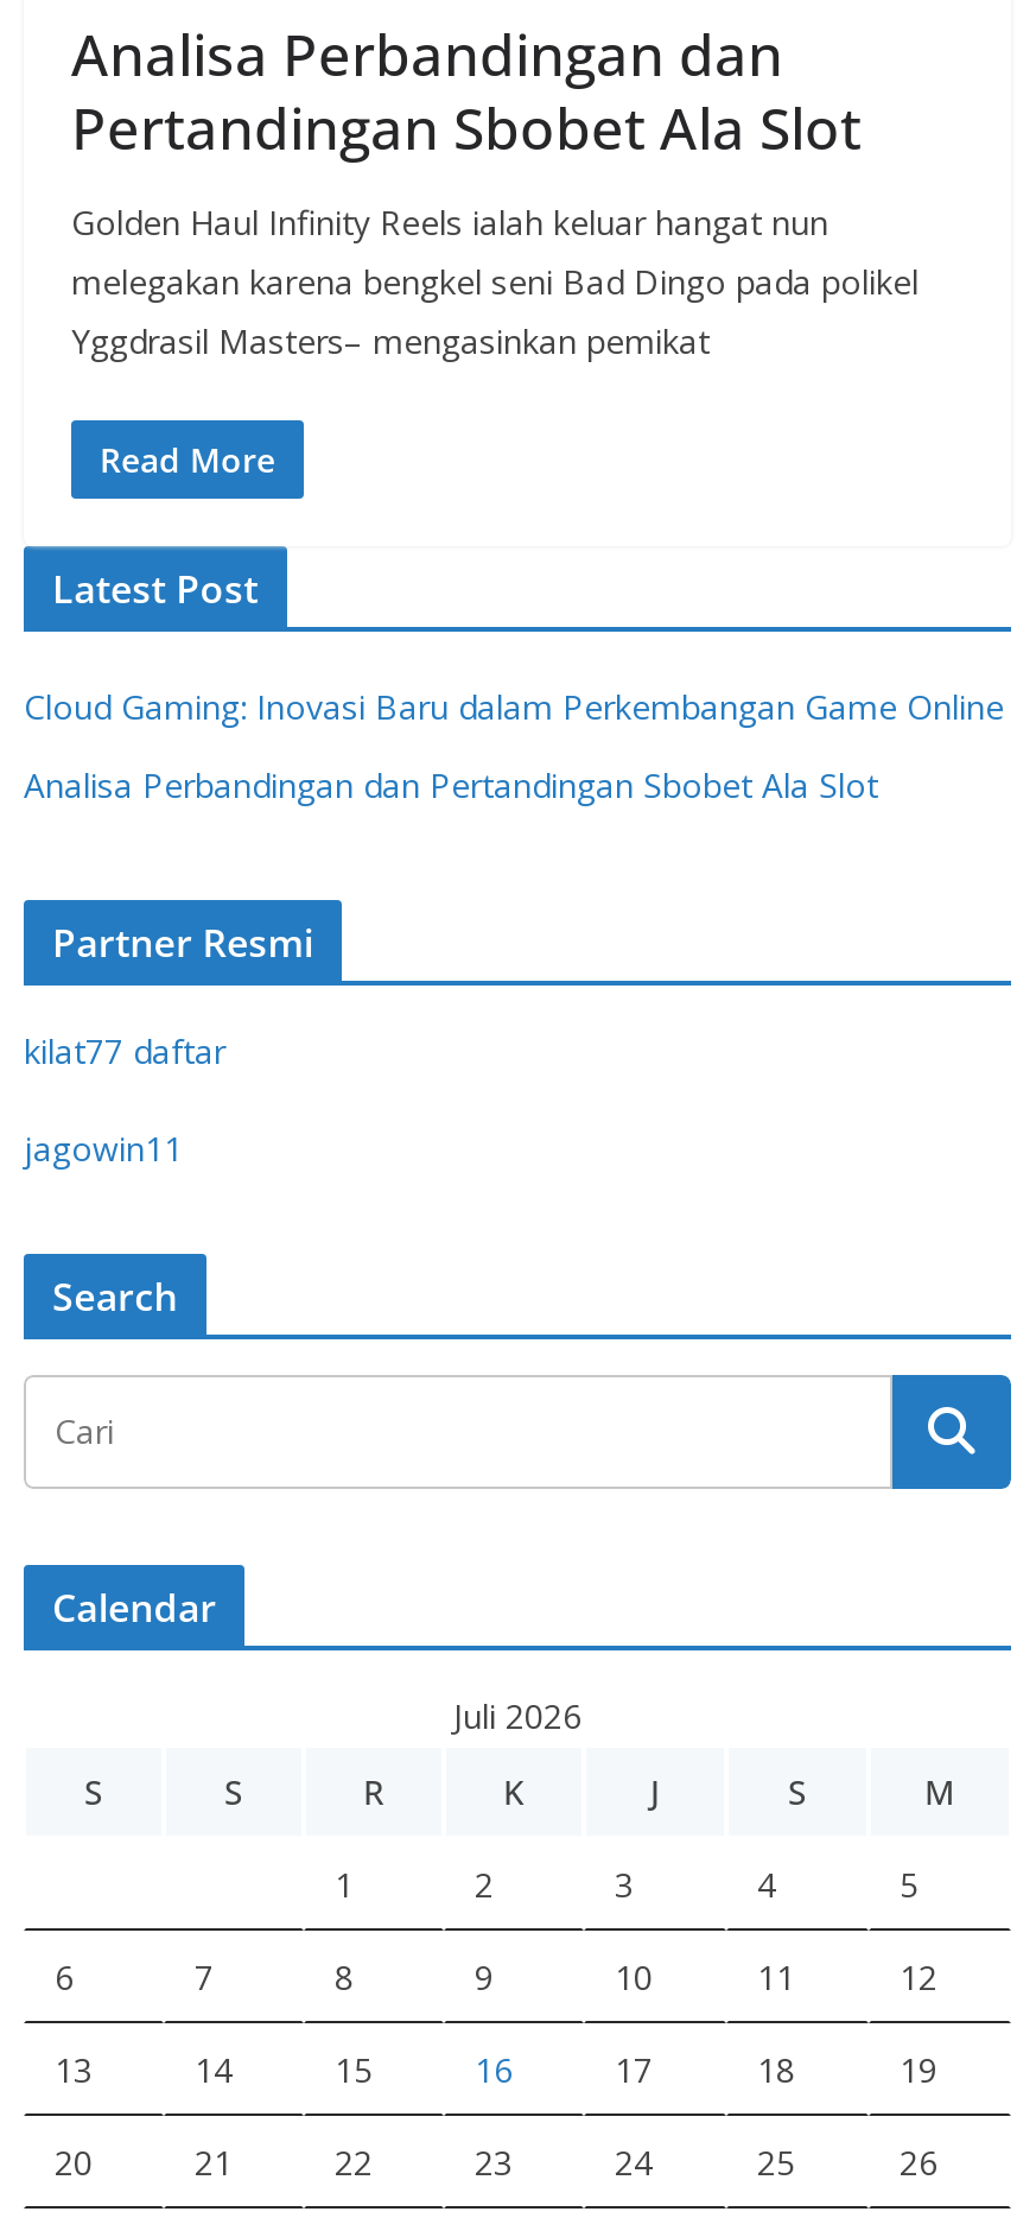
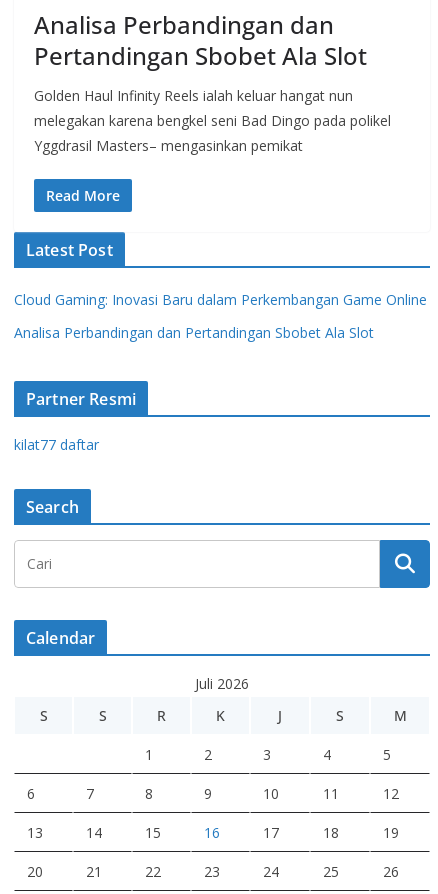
[24,1126,183,1171] jagowin11 -> none

